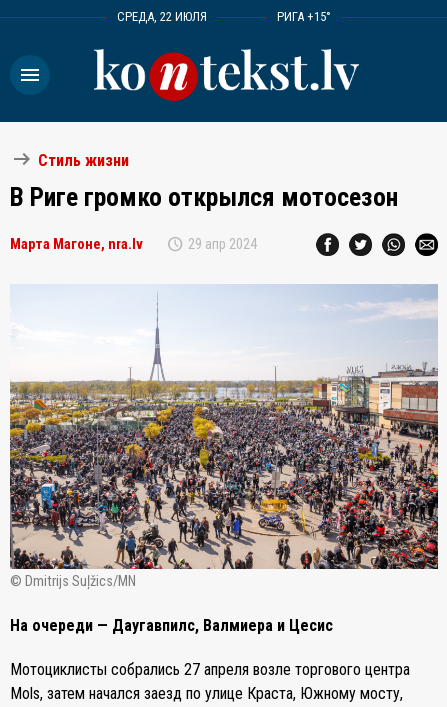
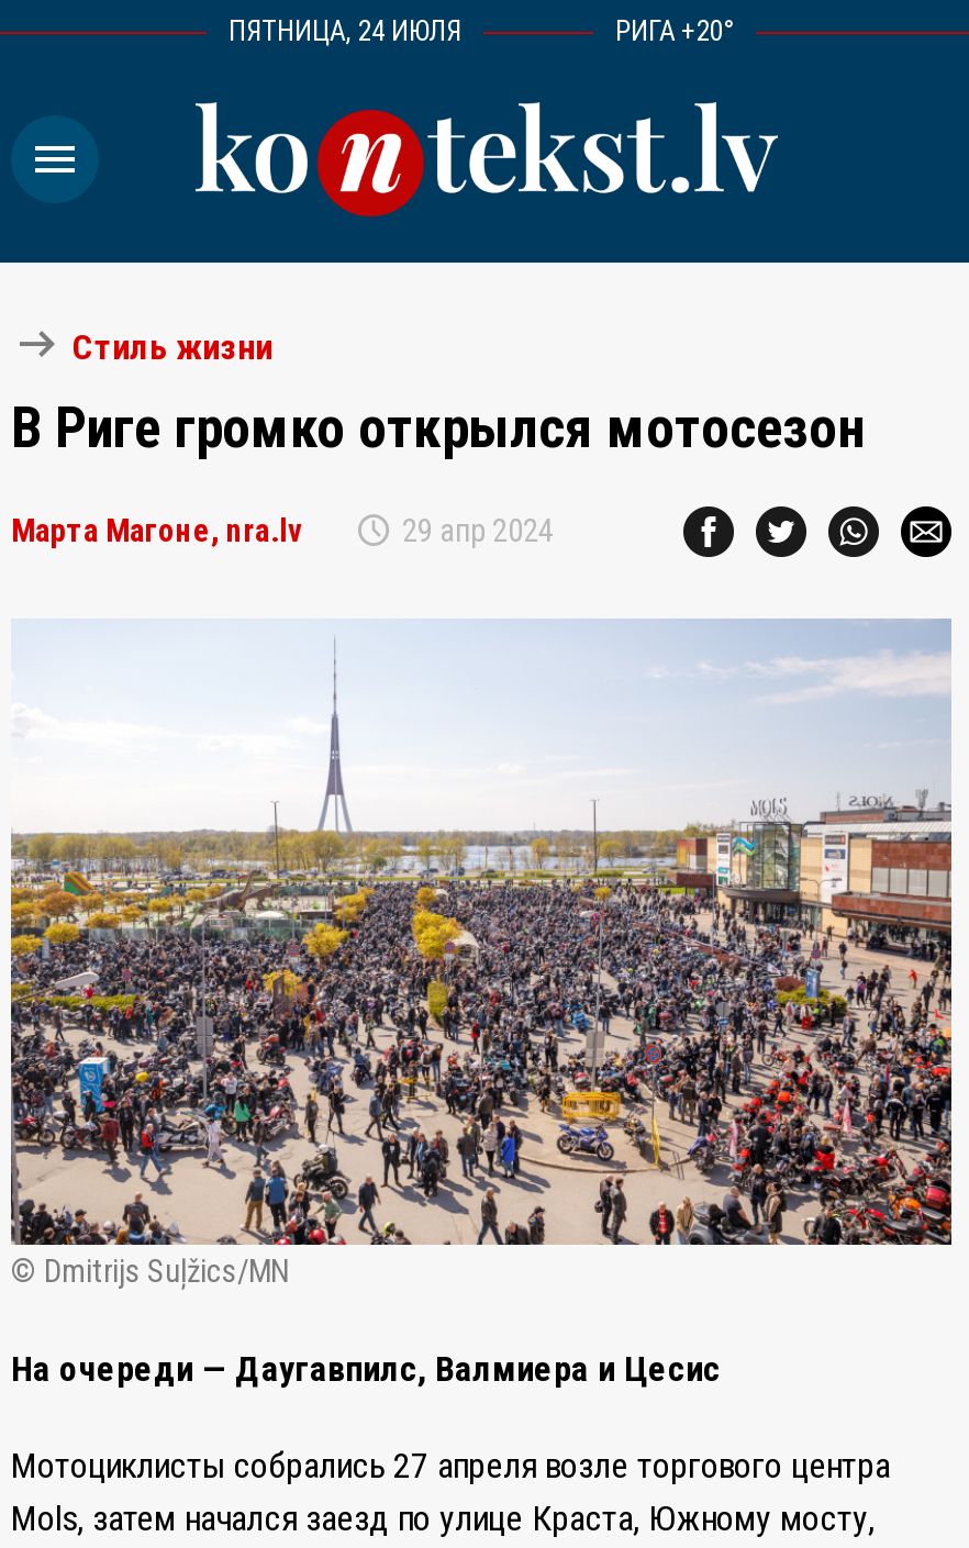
[117,9,207,24] СРЕДА, 22 ИЮЛЯ -> [229,14,461,47] ПЯТНИЦА, 24 ИЮЛЯ
[277,9,331,24] РИГА +15° -> [615,14,734,47] РИГА +20°

